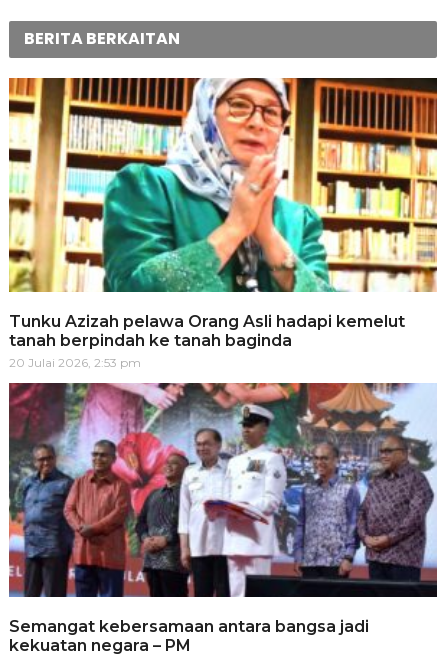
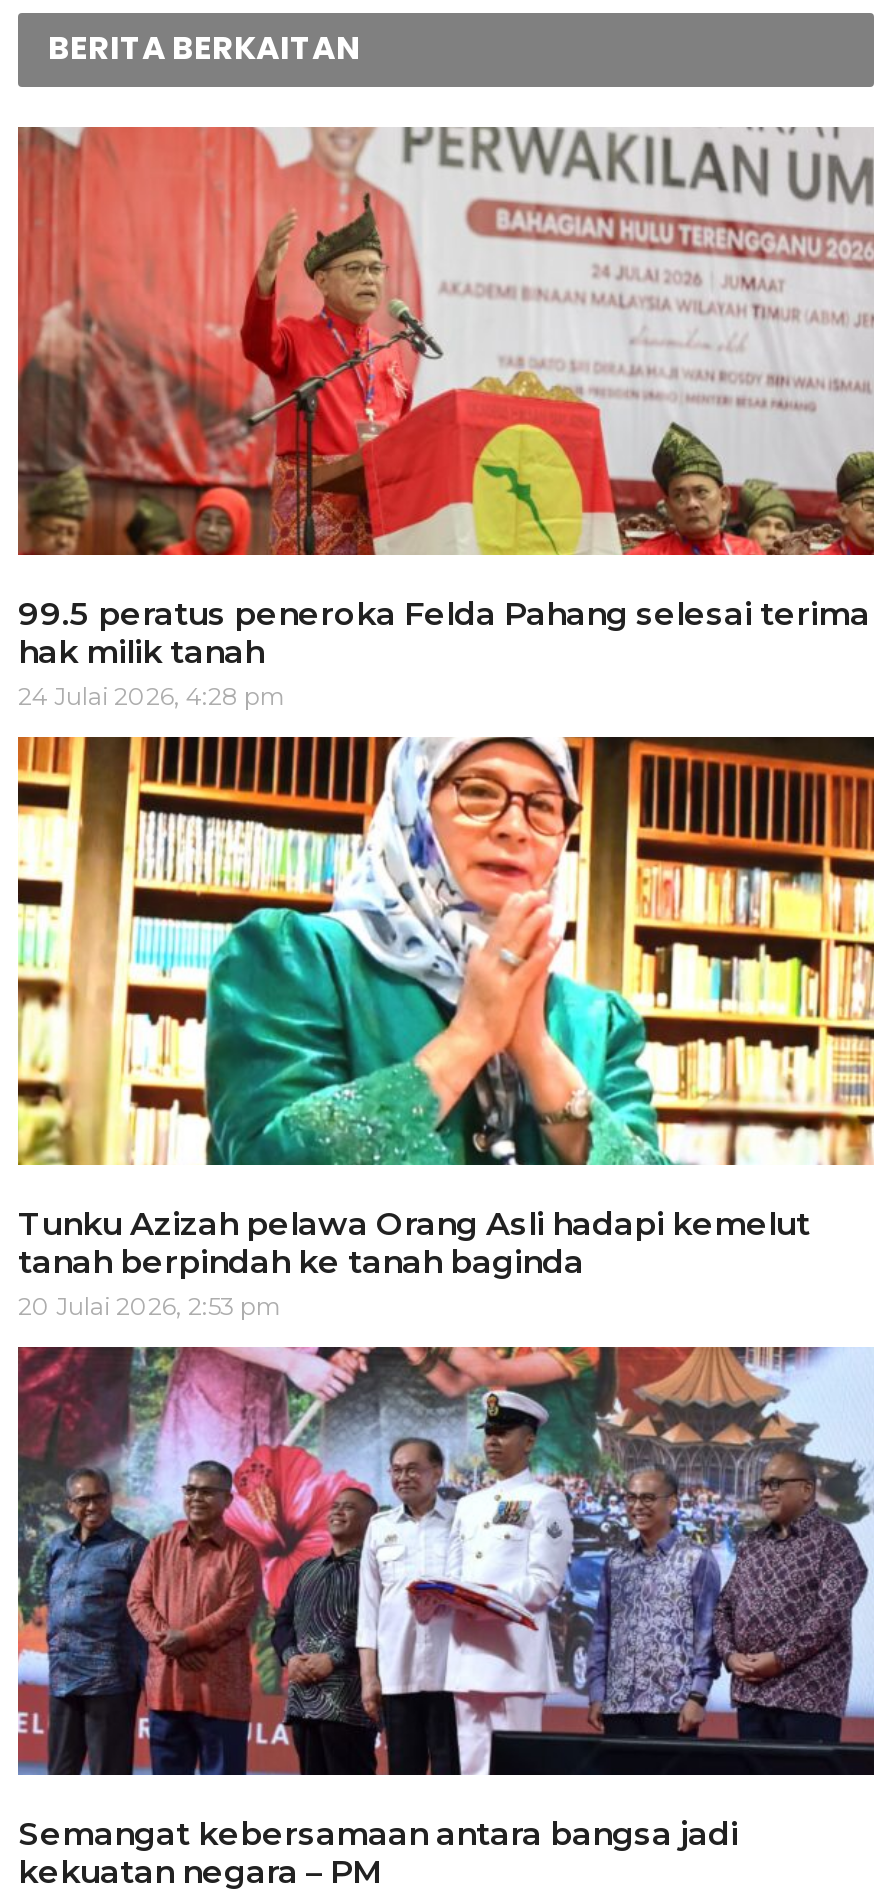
none -> [16,125,876,712] [image] | 99.5 peratus peneroka Felda Pahang selesai terima | hak milik tanah | 24 Julai 2026, 4:28 pm

